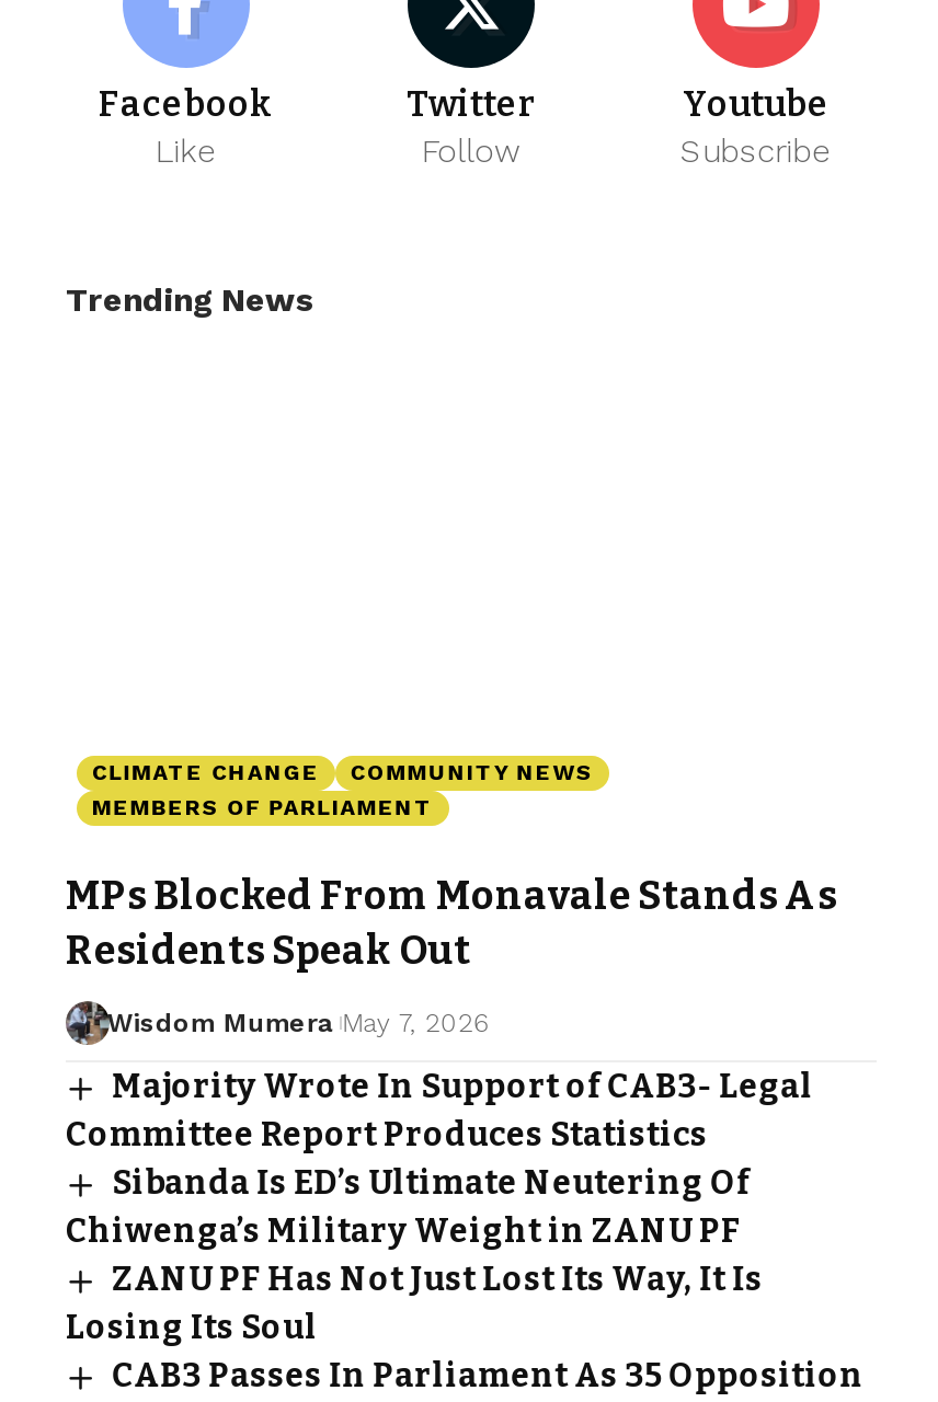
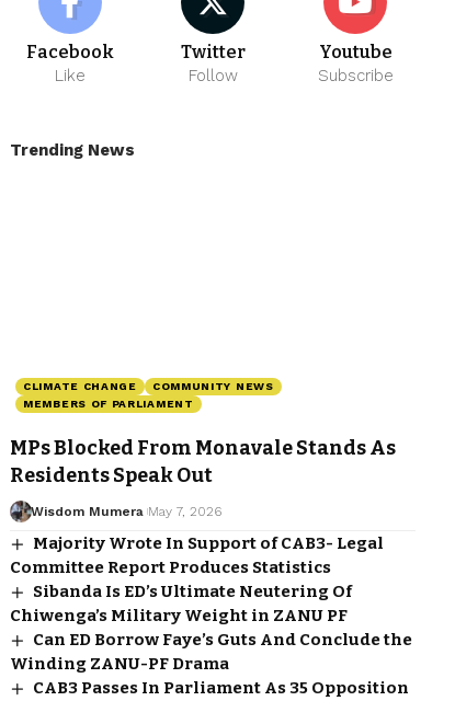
[66,1260,763,1347] ZANU PF Has Not Just Lost Its Way, It Is | Losing Its Soul -> [10,630,412,674] Can ED Borrow Faye’s Guts And Conclude the | Winding ZANU-PF Drama

